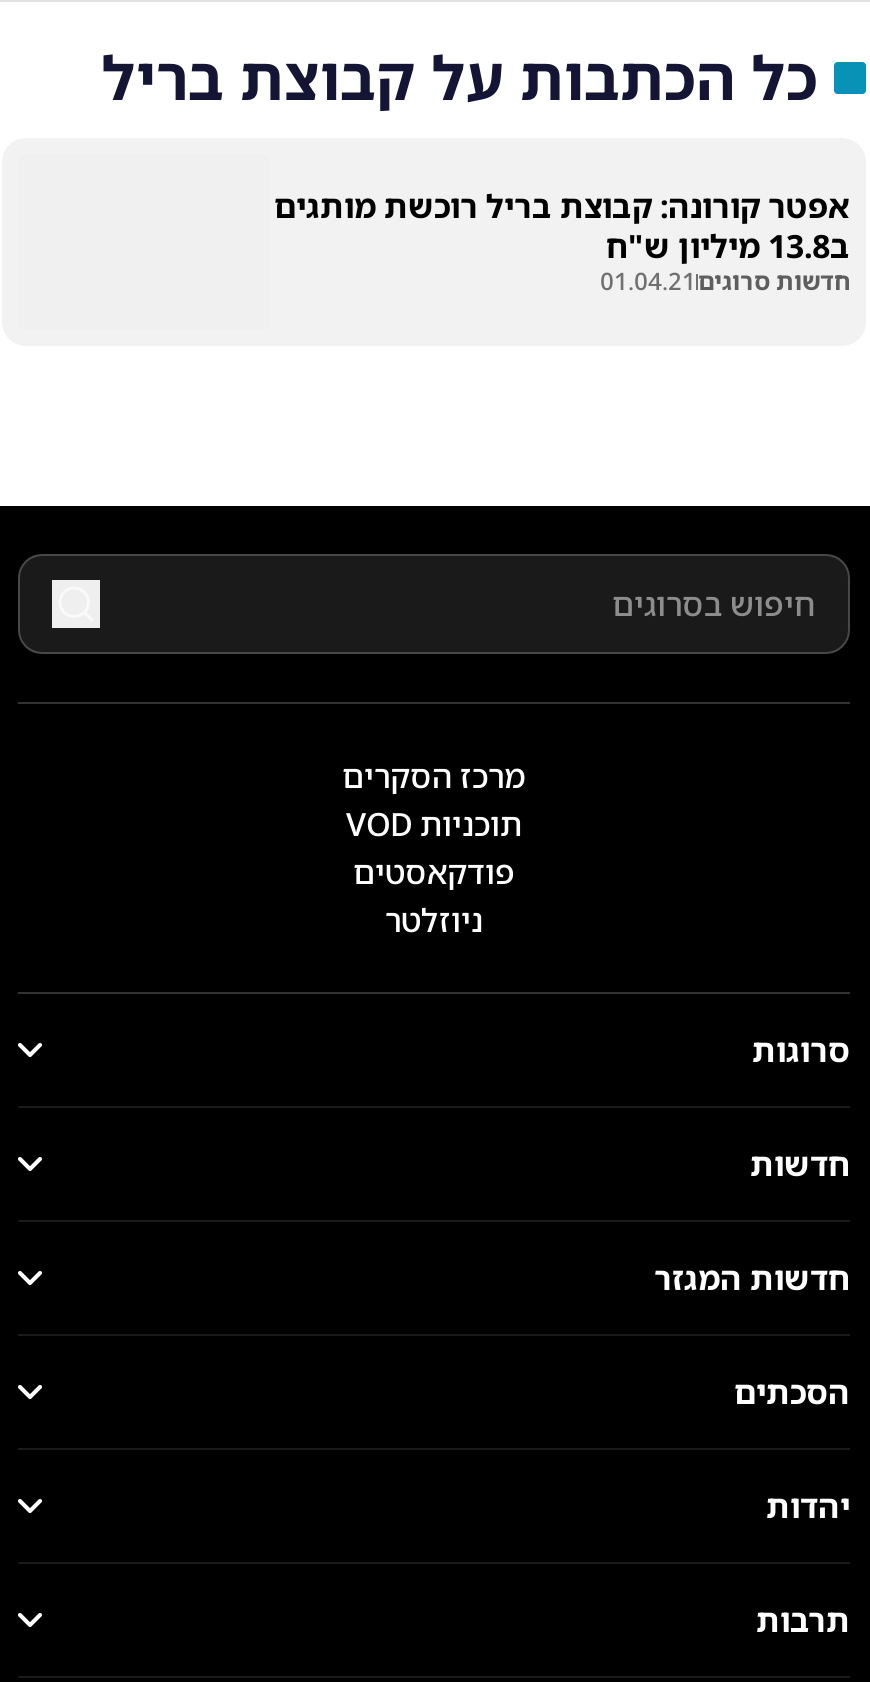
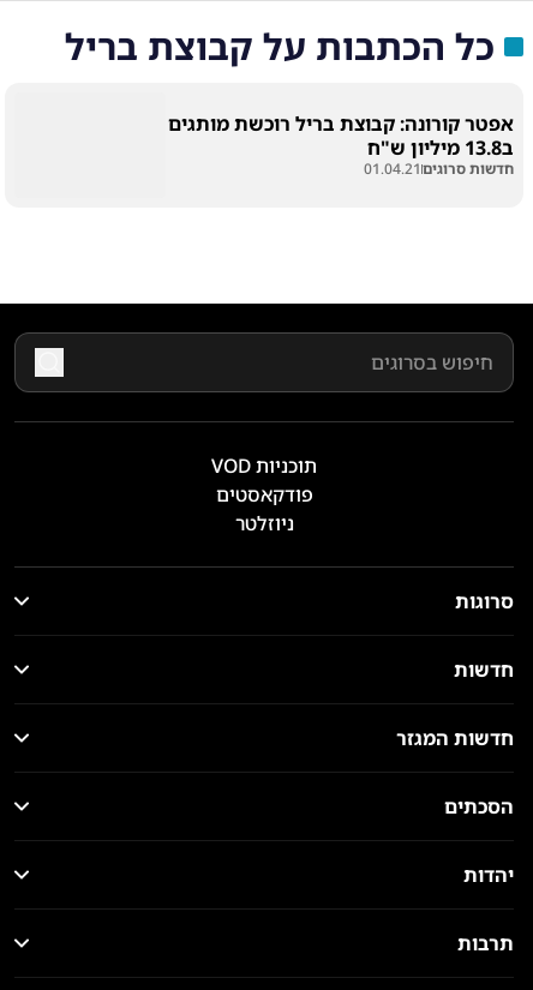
[342,754,526,798] מרכז הסקרים -> none

